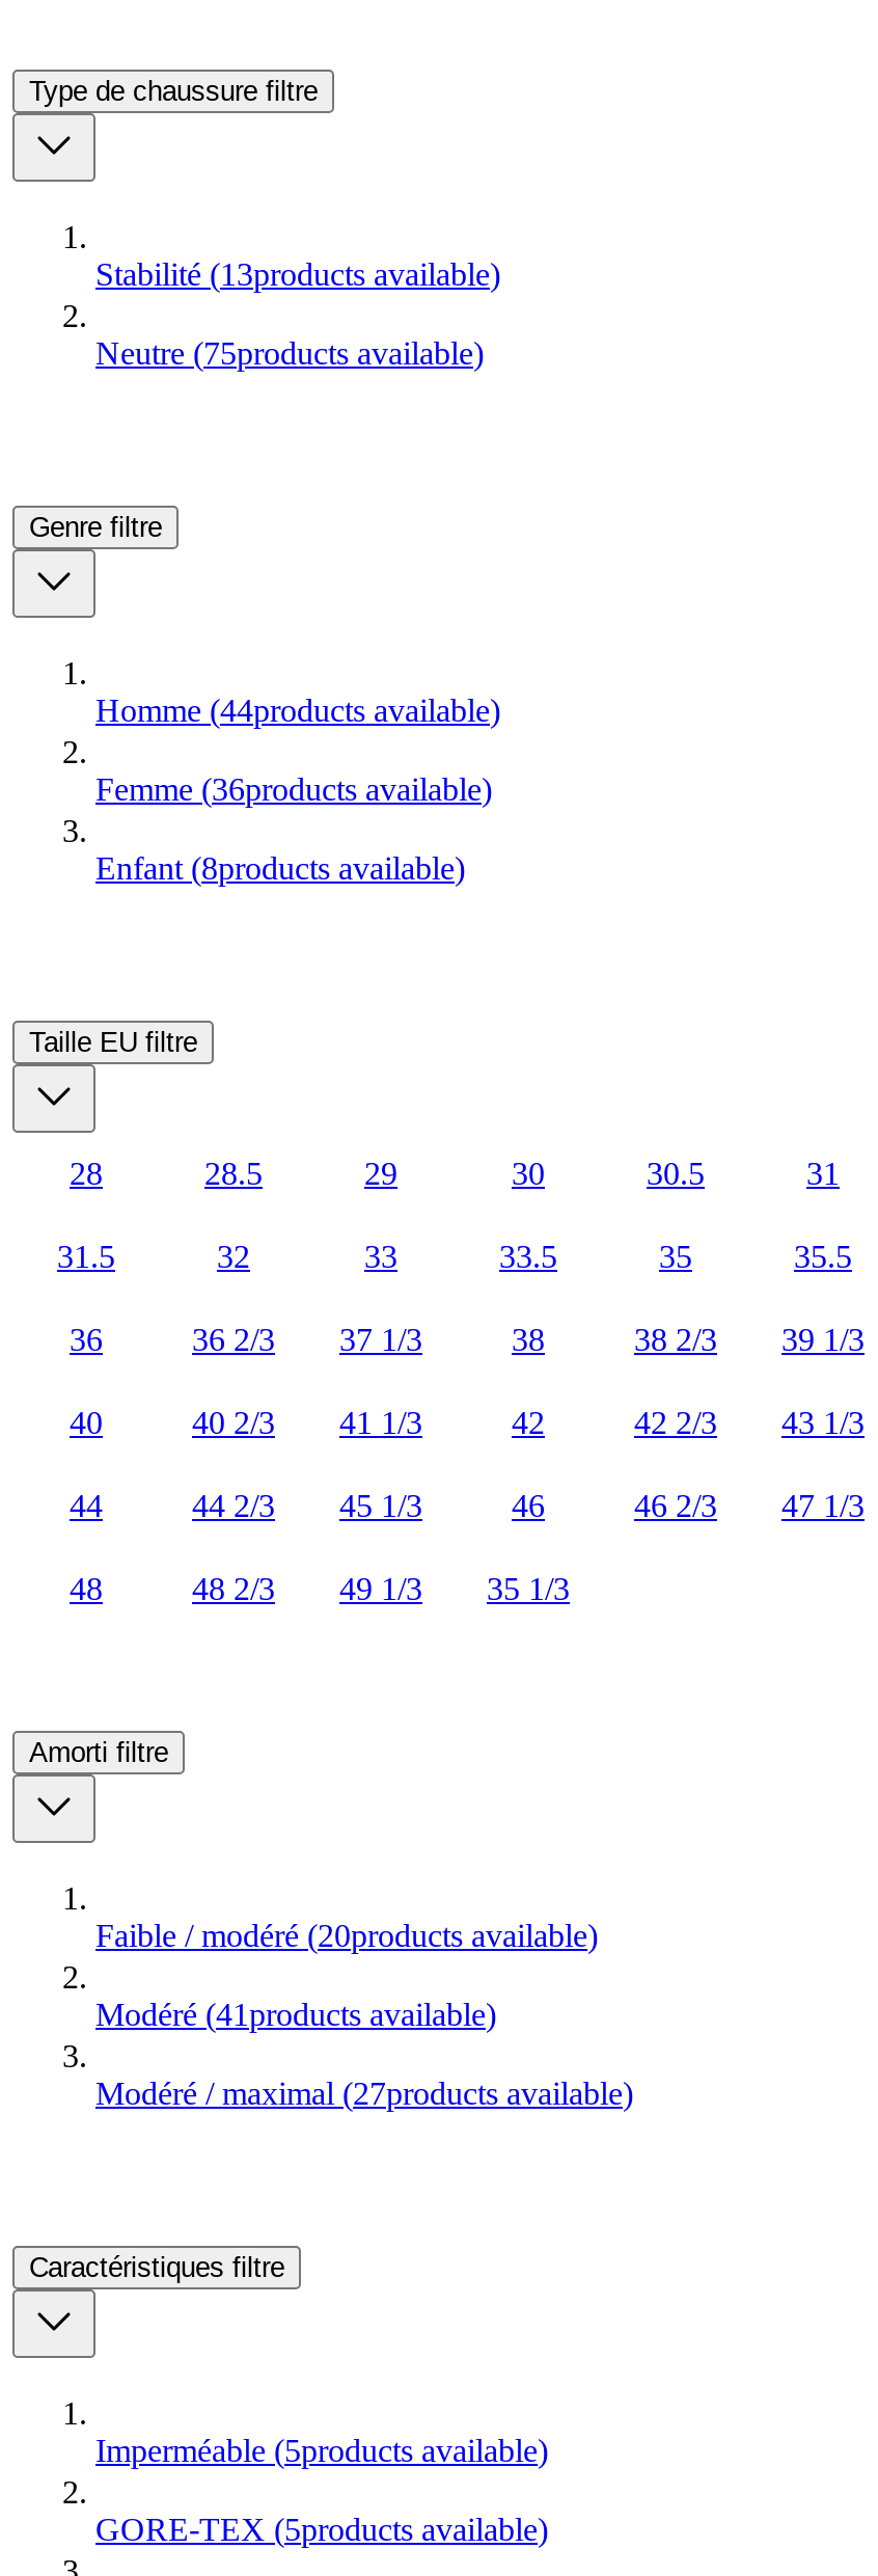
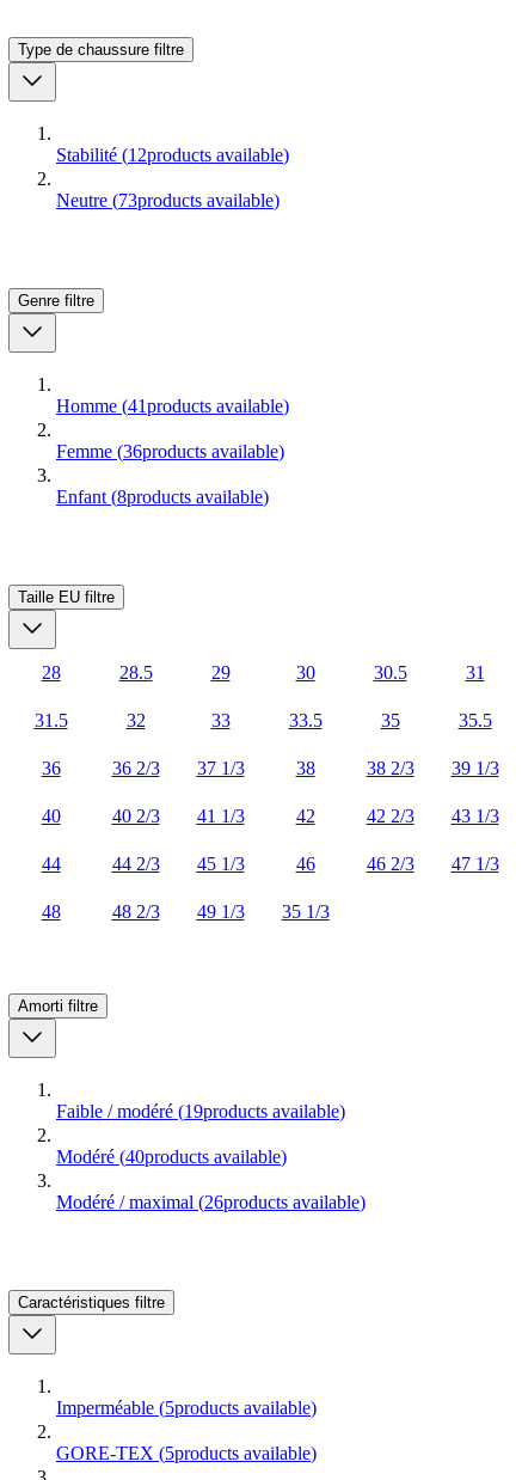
[95,257,500,292] Stabilité (13products available) -> [56,145,289,165] Stabilité (12products available)
[95,336,484,371] Neutre (75products available) -> [56,190,280,211] Neutre (73products available)
[95,693,500,728] Homme (44products available) -> [56,396,289,416] Homme (41products available)
[95,1918,598,1953] Faible / modéré (20products available) -> [56,1101,345,1122] Faible / modéré (19products available)
[95,1997,496,2032] Modéré (41 products available) -> [56,1147,287,1167] Modéré (40 products available)
[95,2076,633,2111] Modéré / maximal (27products available) -> [56,1192,366,1212] Modéré / maximal (26products available)

